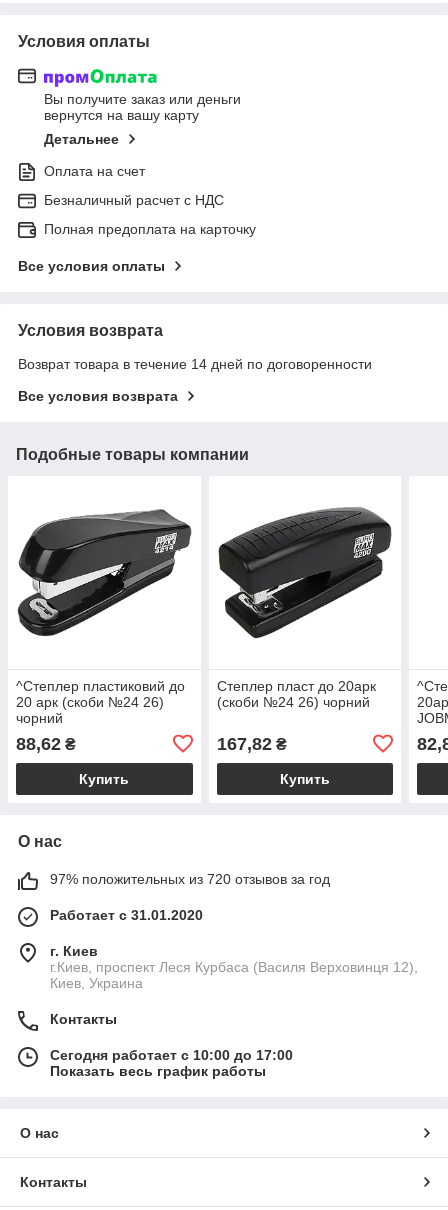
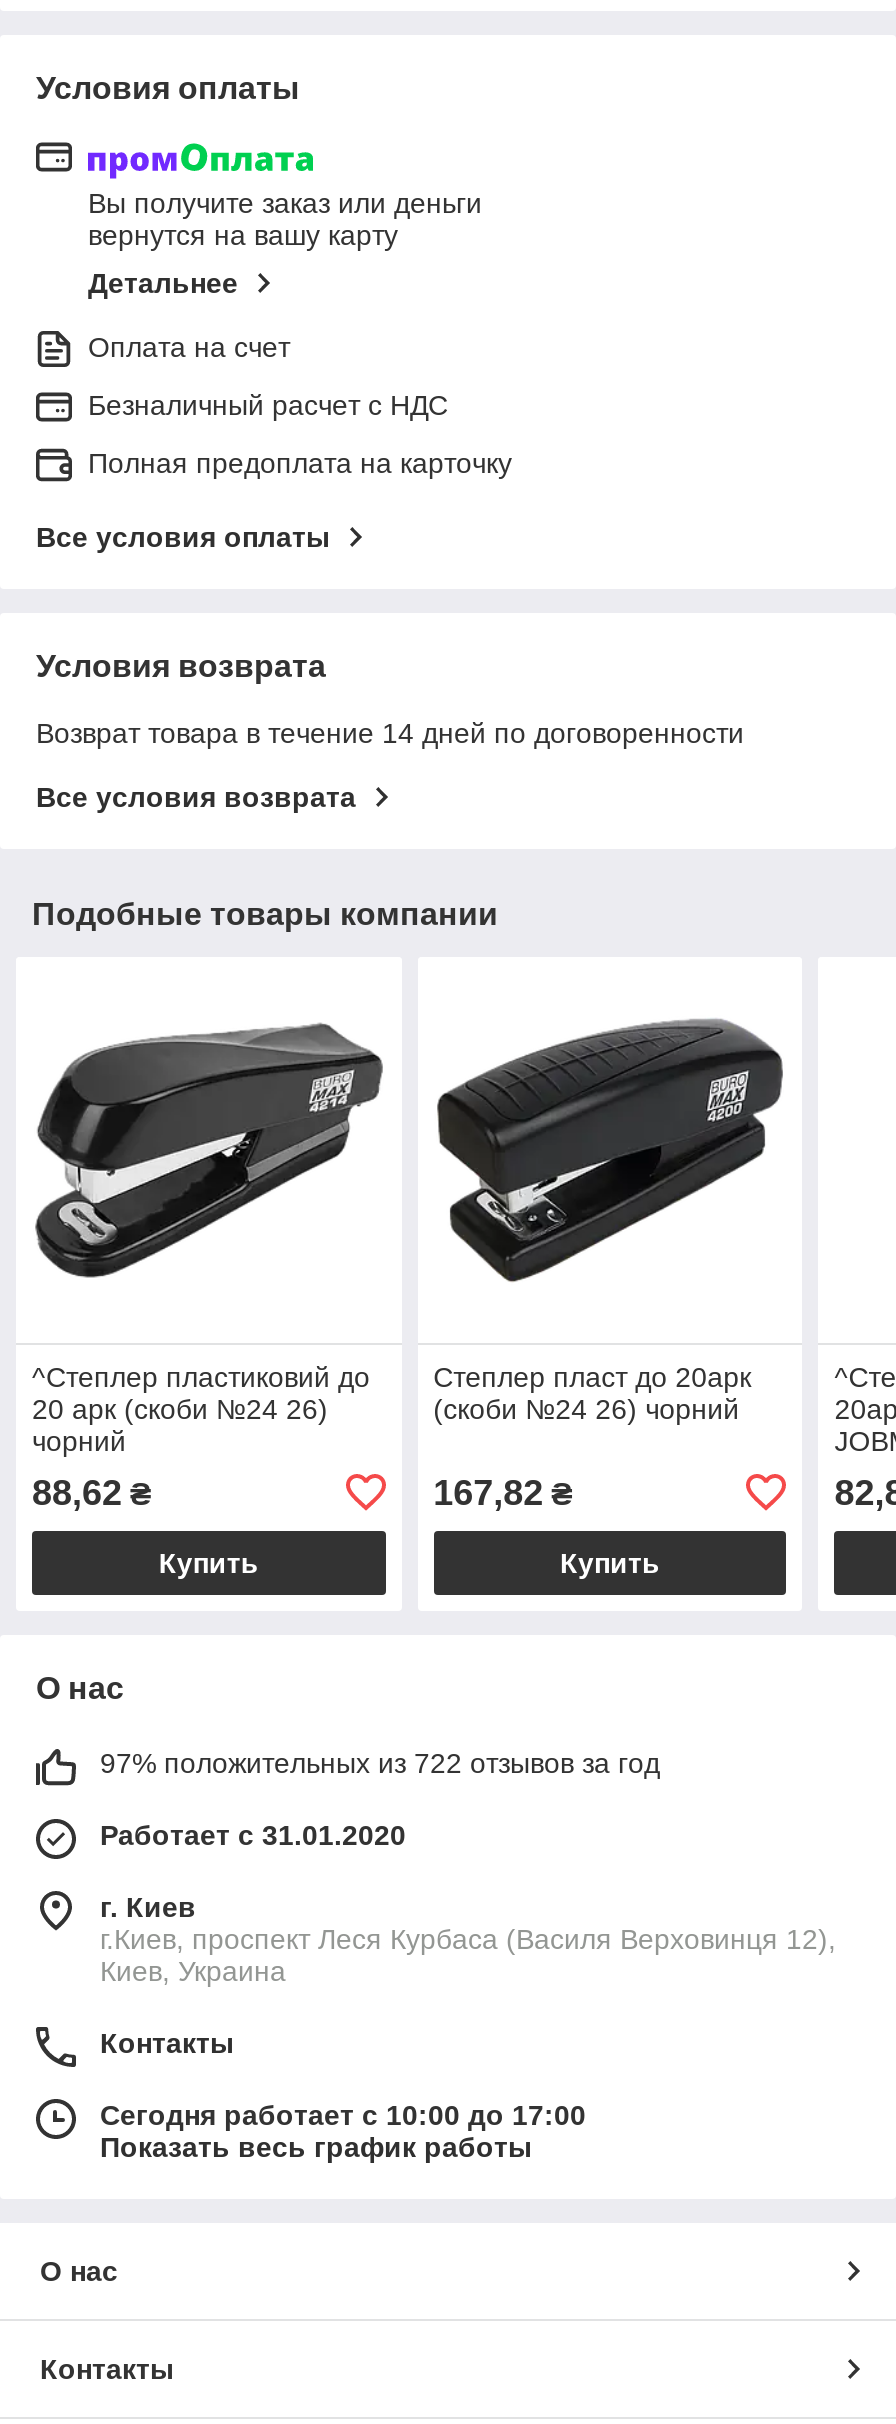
[50,871,330,887] 97% положительных из 720 отзывов за год -> [100,1747,660,1779] 97% положительных из 722 отзывов за год

